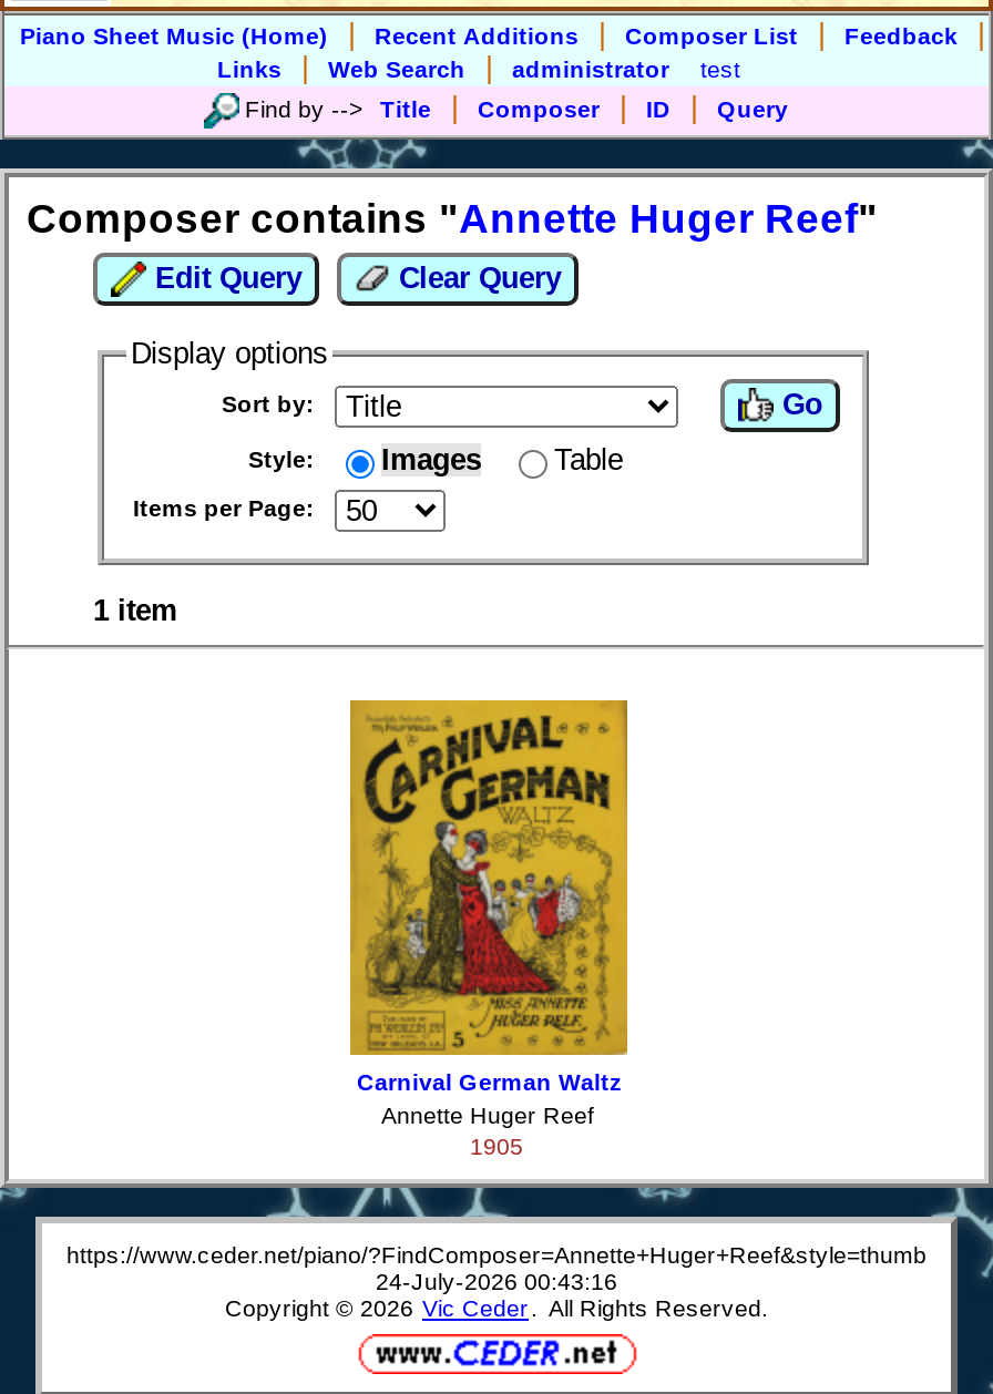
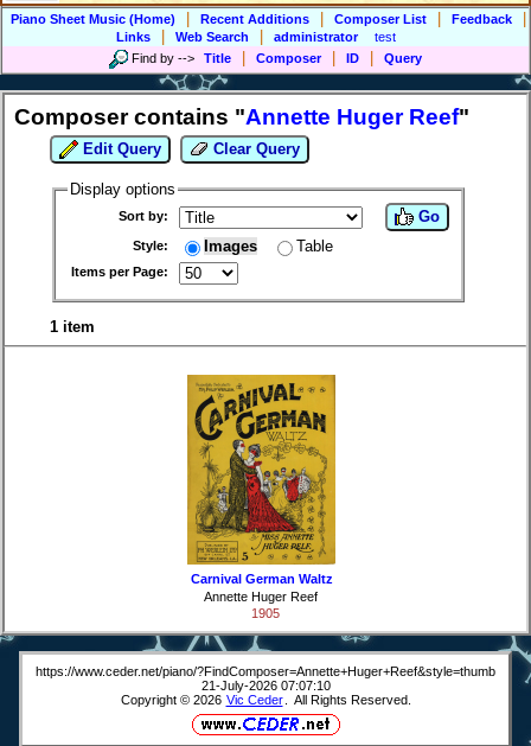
[376,1268,617,1295] 24-July-2026 00:43:16 -> [201,679,330,693] 21-July-2026 07:07:10

